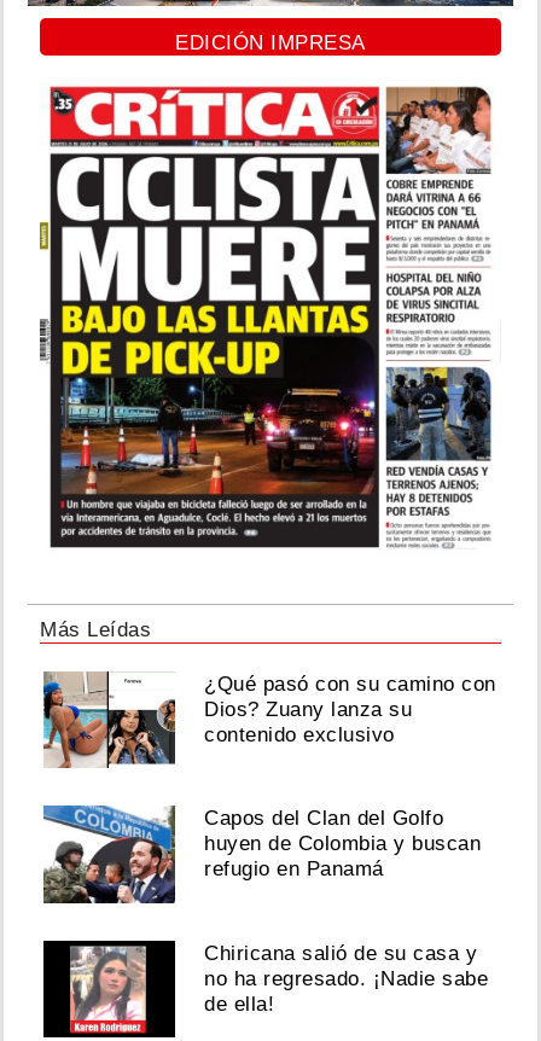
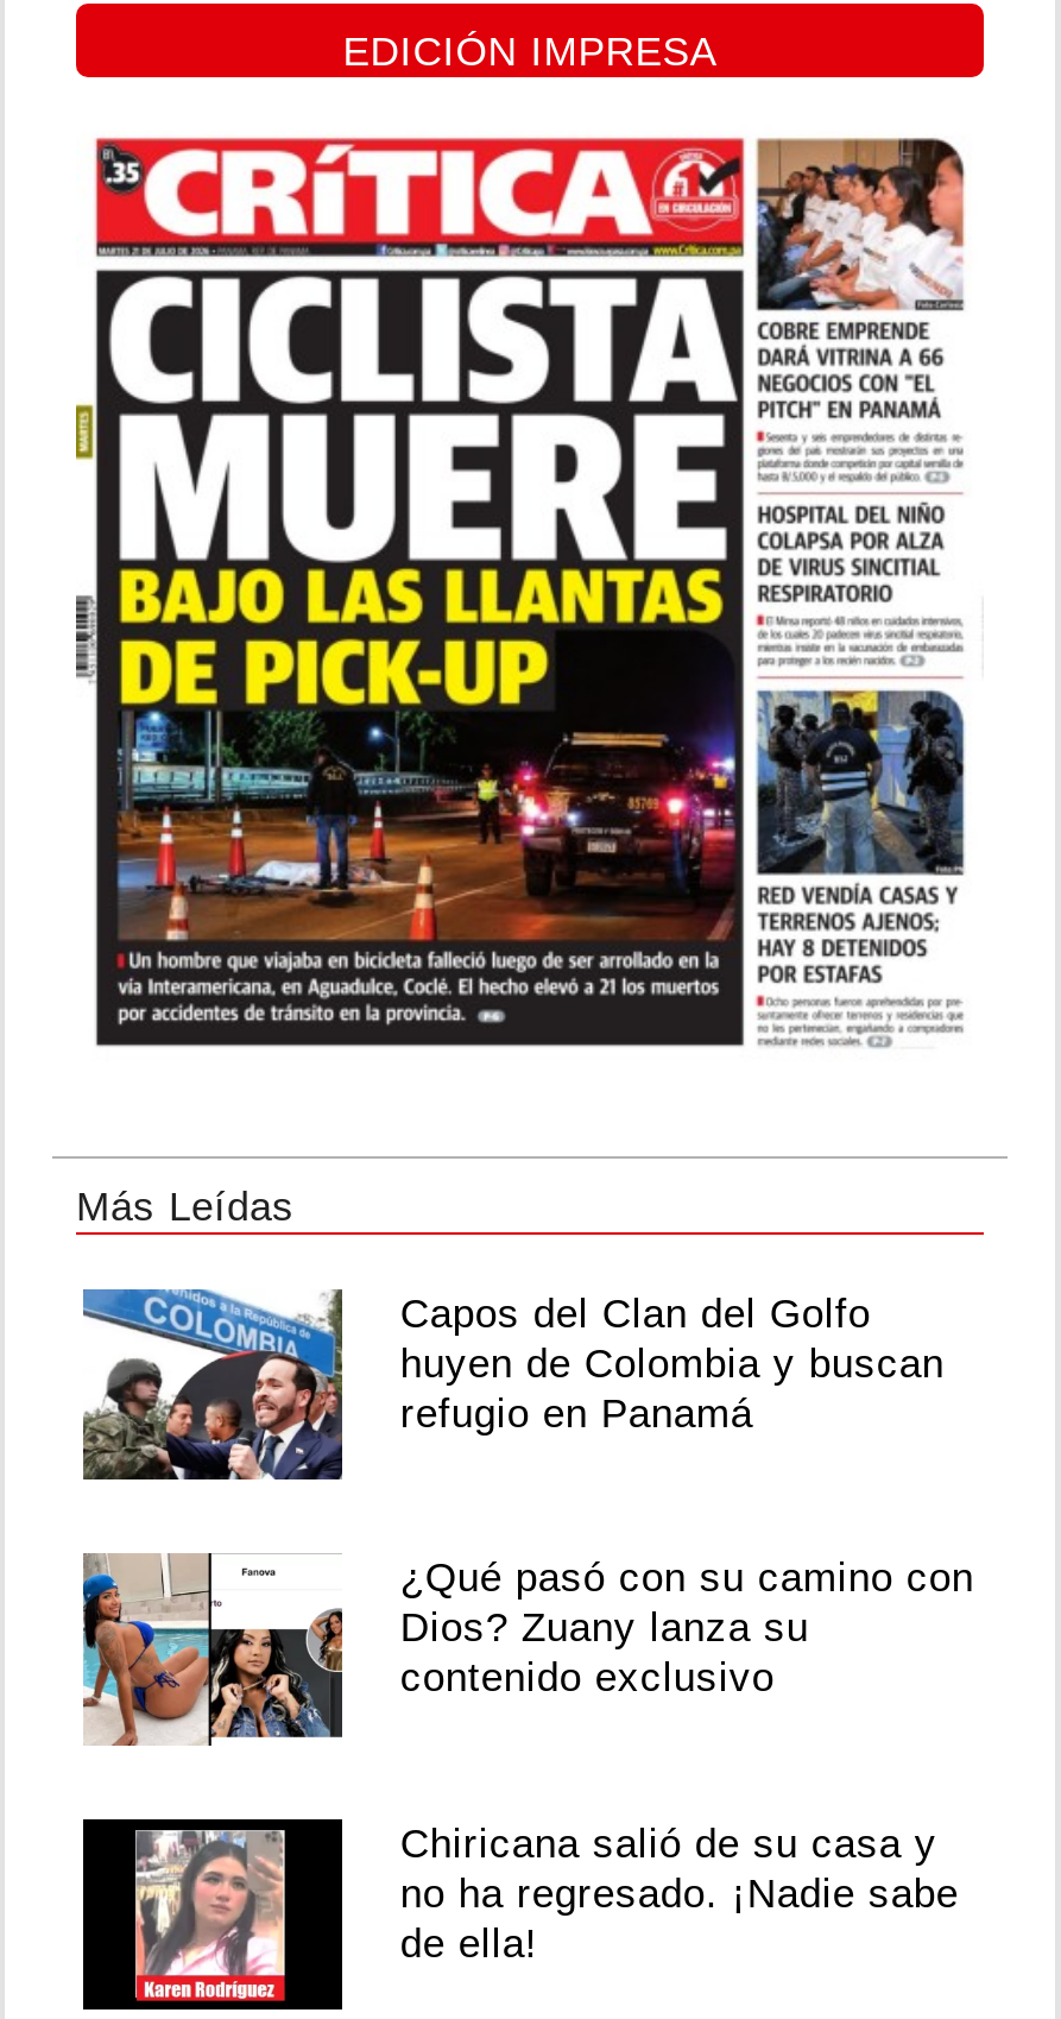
moved [41,673,496,770] -> [78,1556,974,1748]: [image] | ¿Qué pasó con su camino con | Dios? Zuany lanza su | contenido exclusivo
moved [42,804,481,905] -> [81,1287,944,1482]: [image] | Capos del Clan del Golfo | huyen de Colombia y buscan | refugio en Panamá

